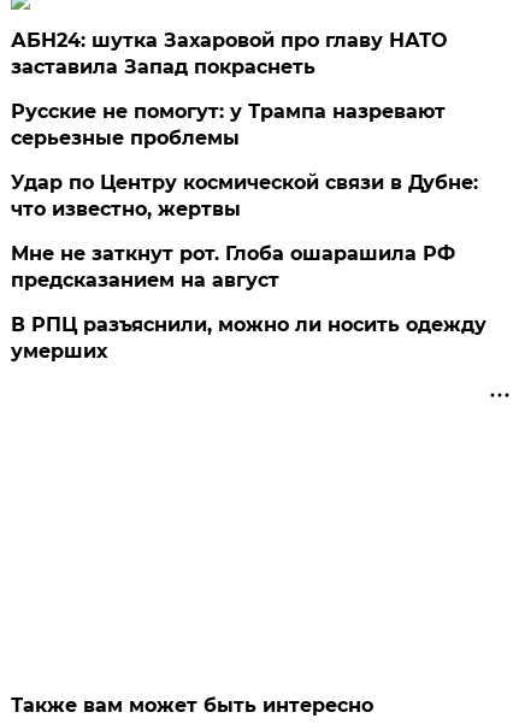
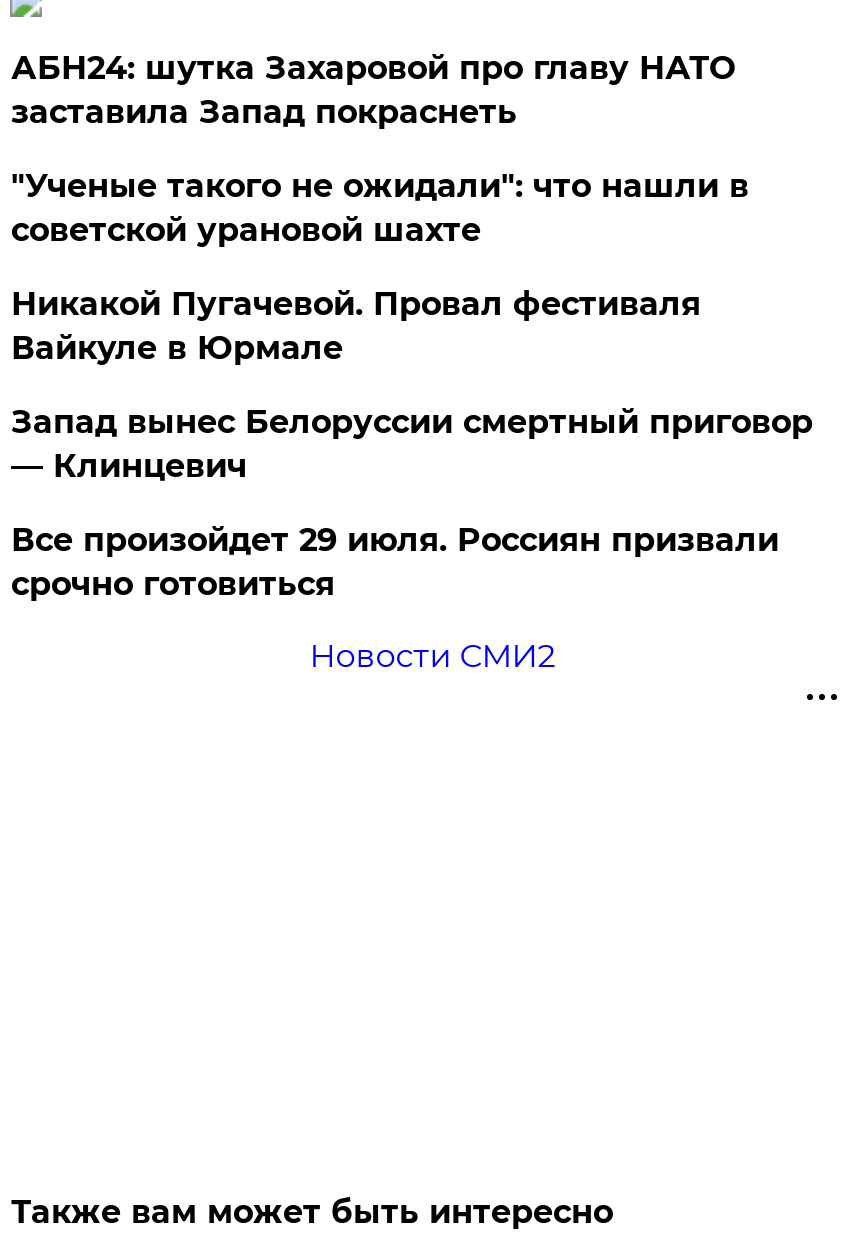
[11,100,487,363] Русские не помогут: у Трампа назревают | серьезные проблемы | Удар по Центру космической связи в Дубне: | что известно, жертвы | Мне не заткнут рот. Глоба ошарашила РФ | предсказанием на август | В РПЦ разъяснили, можно ли носить одежду | умерших -> [11,166,813,674] "Ученые такого не ожидали": что нашли в | советской урановой шахте | Никакой Пугачевой. Провал фестиваля | Вайкуле в Юрмале | Запад вынес Белоруссии смертный приговор | — Клинцевич | Все произойдет 29 июля. Россиян призвали | срочно готовиться | Новости СМИ2

